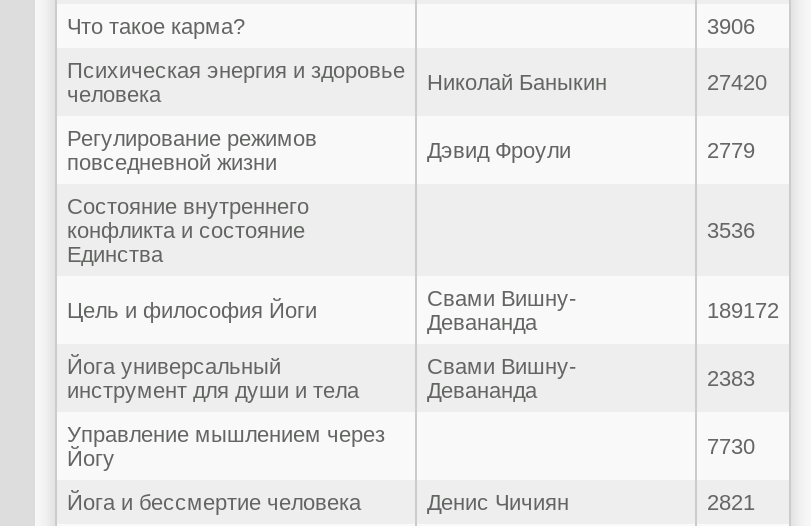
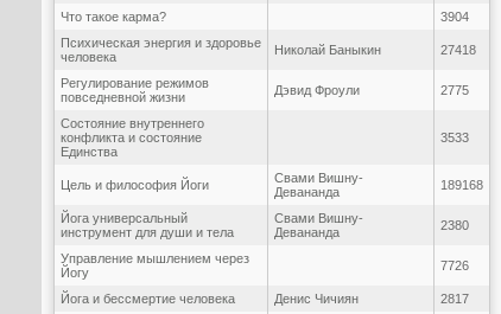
[707,13,755,37] 3906 -> [440,9,469,23] 3904
[707,69,767,93] 27420 -> [440,42,476,56] 27418
[707,137,755,161] 2779 -> [440,82,469,97] 2775
[707,217,755,241] 3536 -> [440,130,469,144] 3533
[707,297,779,321] 189172 -> [440,177,483,191] 189168
[707,365,755,389] 2383 -> [440,218,469,232] 2380
[707,433,755,457] 7730 -> [440,258,469,272] 7726
[707,489,755,513] 2821 -> [440,291,469,305] 2817

